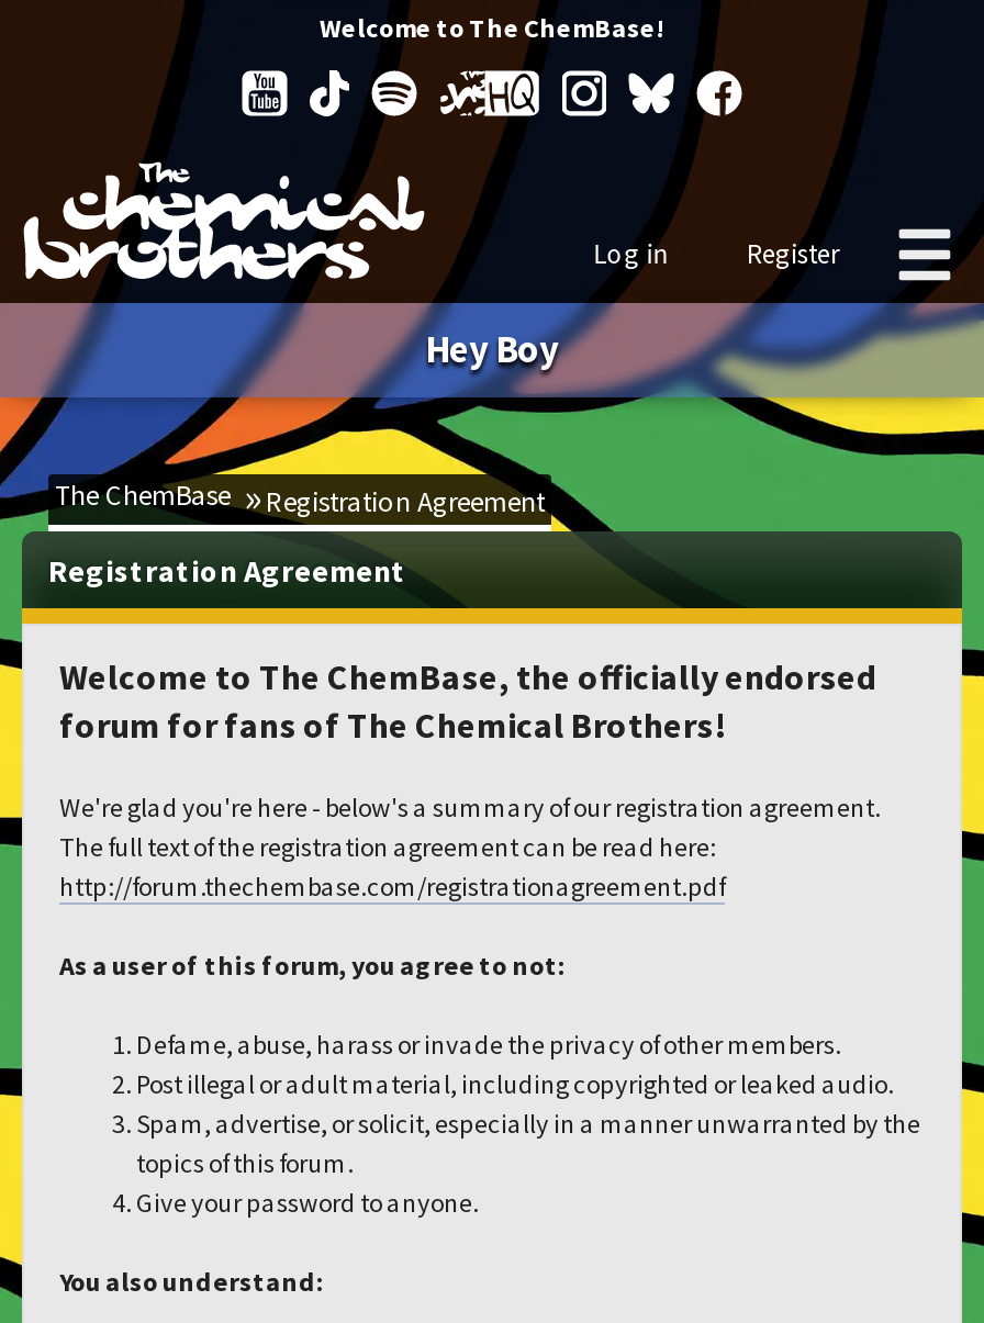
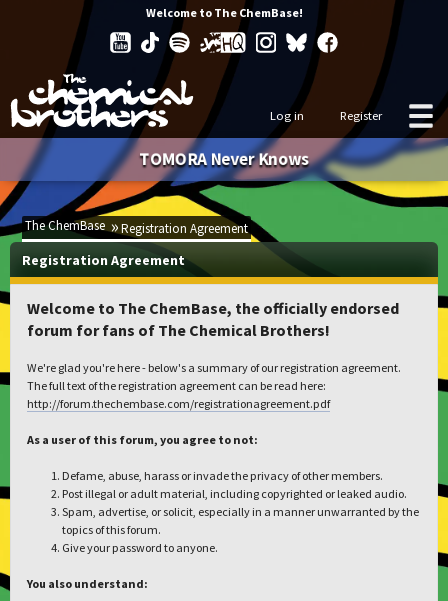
[425,326,559,374] Hey Boy -> [139,148,309,170] TOMORA Never Knows

